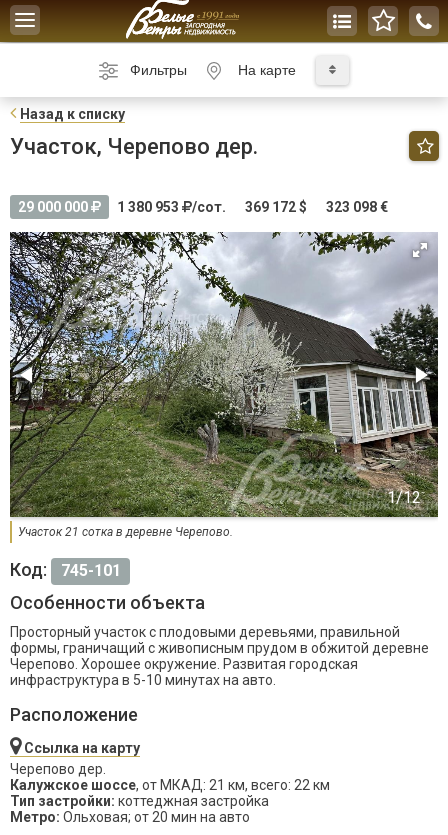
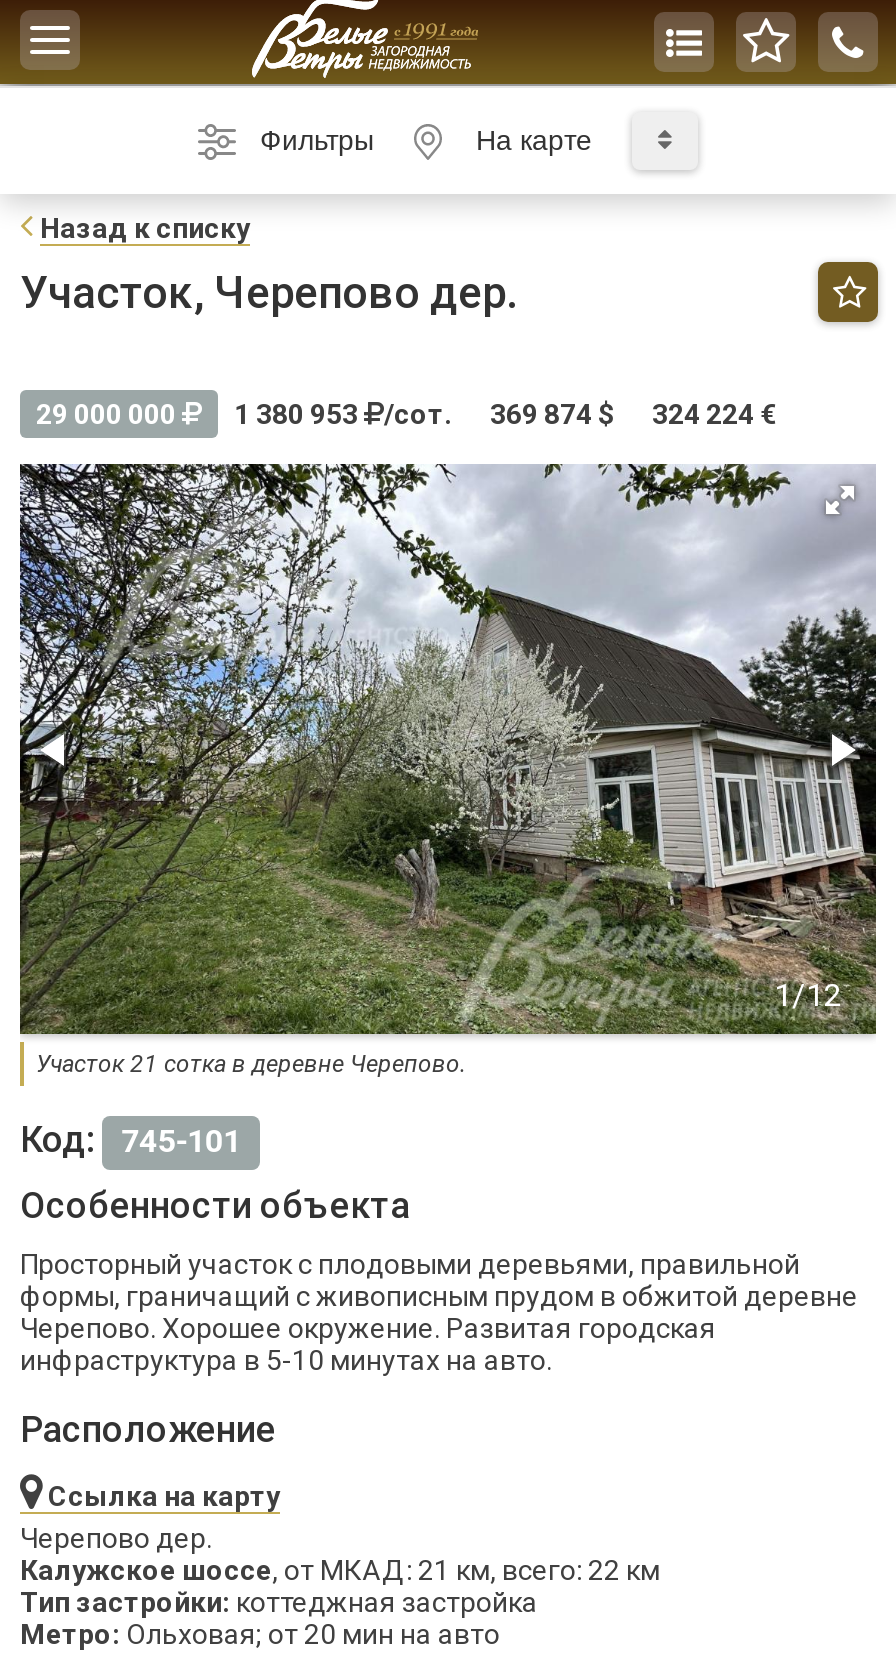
[245,199,307,215] 369 172 $ -> [490,398,614,430] 369 874 $
[326,199,388,215] 323 098 € -> [652,398,776,430] 324 224 €

